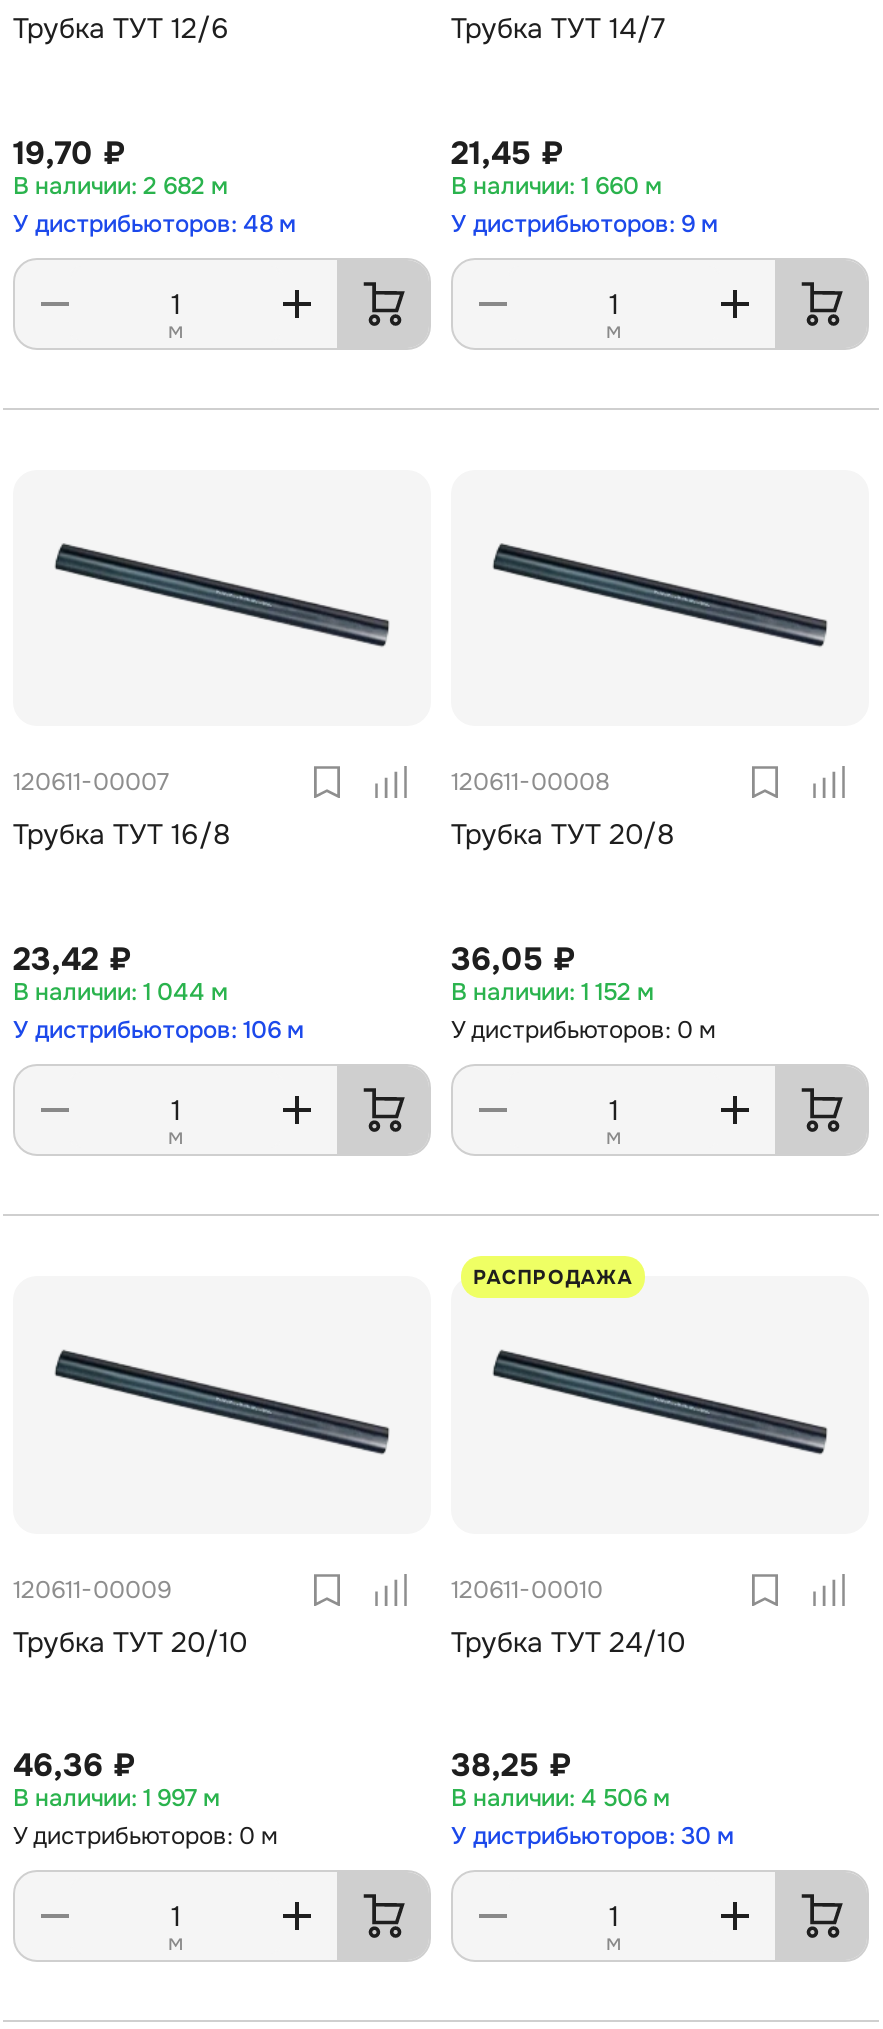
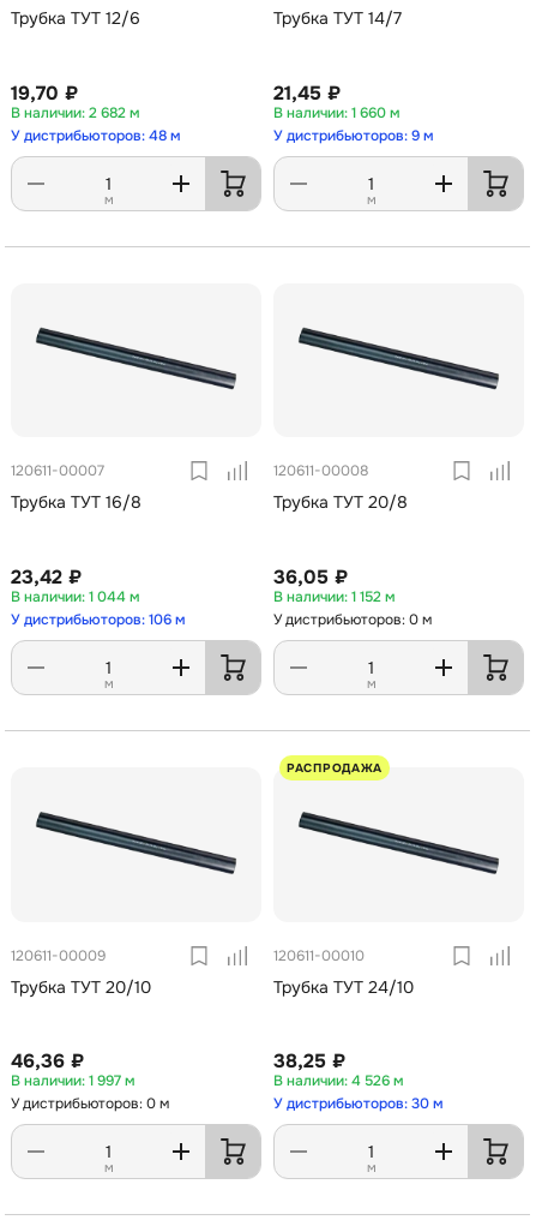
[581,1782,671,1814] 4 506 м -> [351,1071,404,1090] 4 526 м

